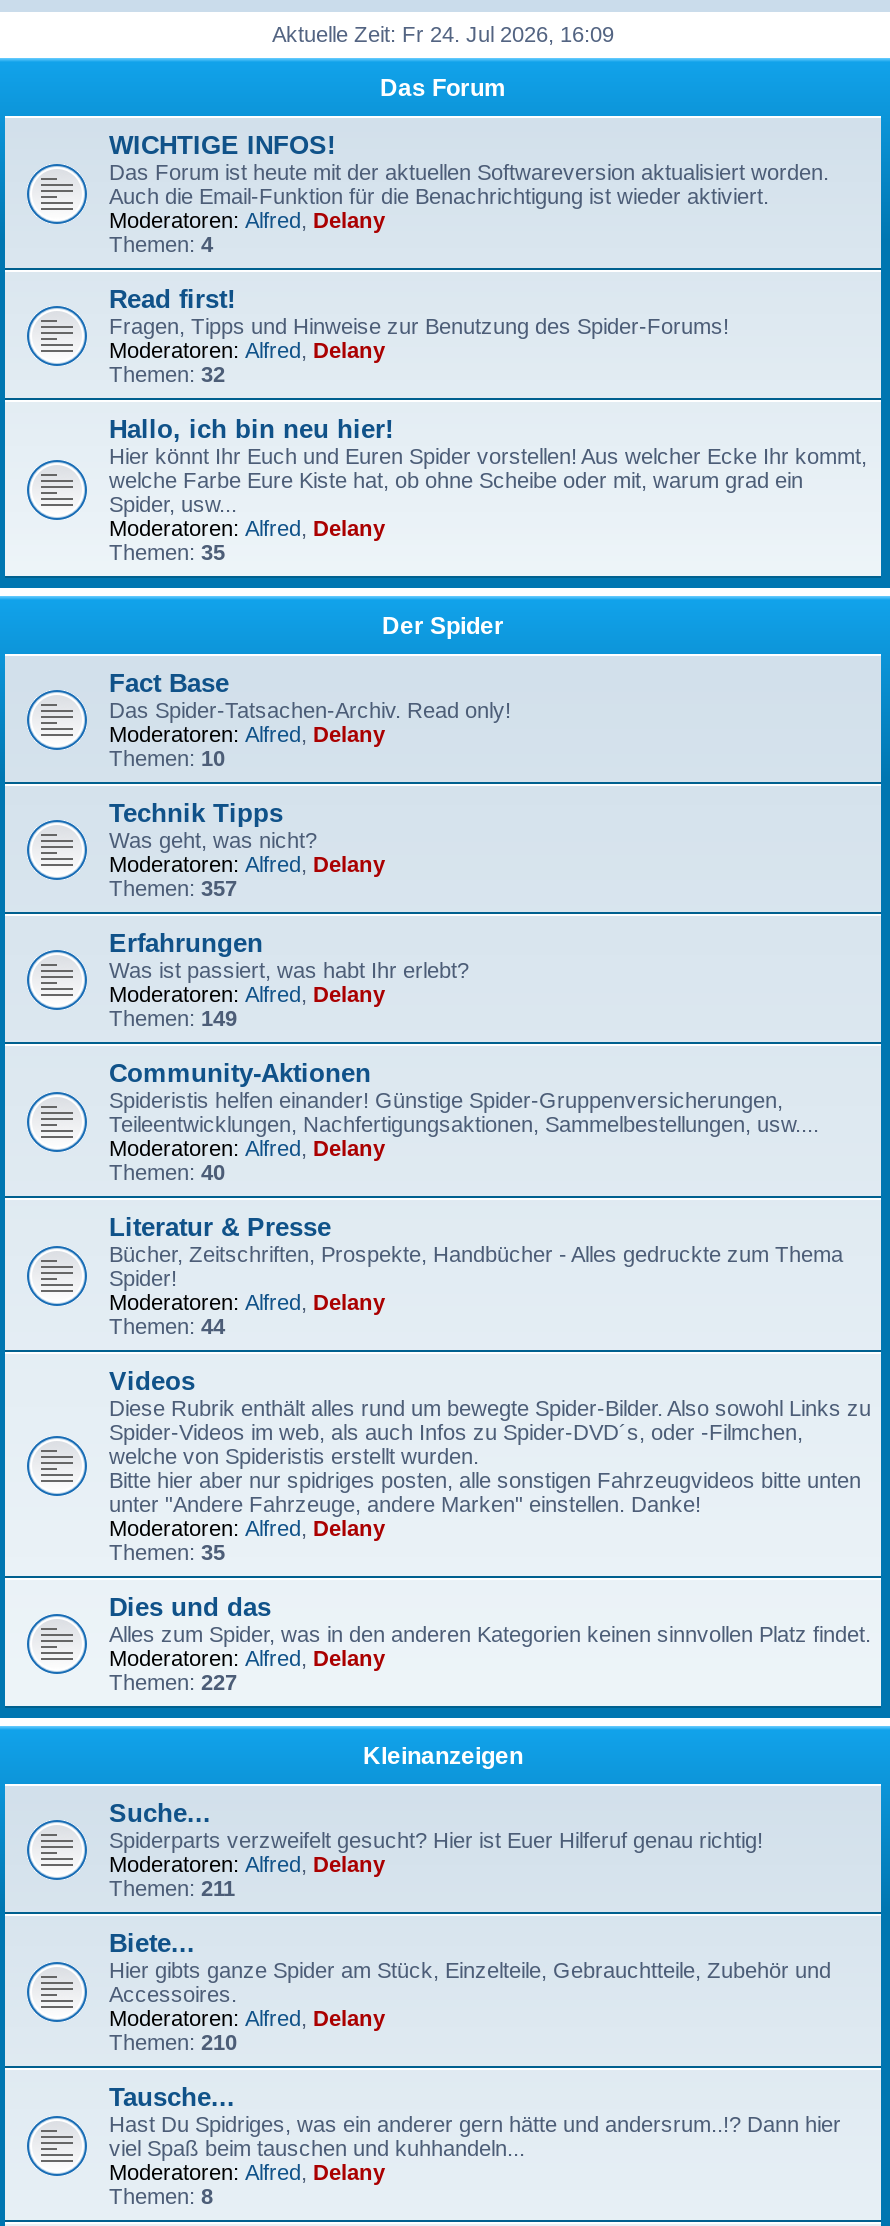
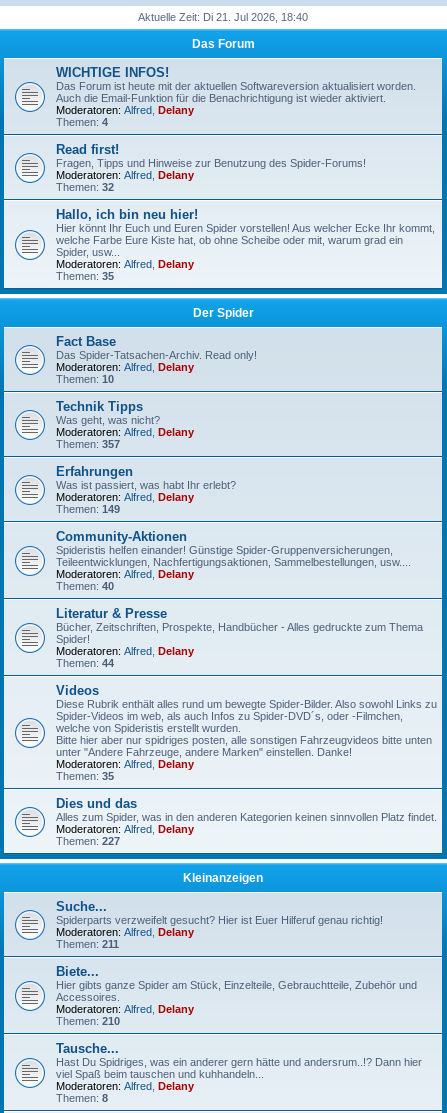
[272,22,614,46] Aktuelle Zeit: Fr 24. Jul 2026, 16:09 -> [138,11,308,23] Aktuelle Zeit: Di 21. Jul 2026, 18:40

